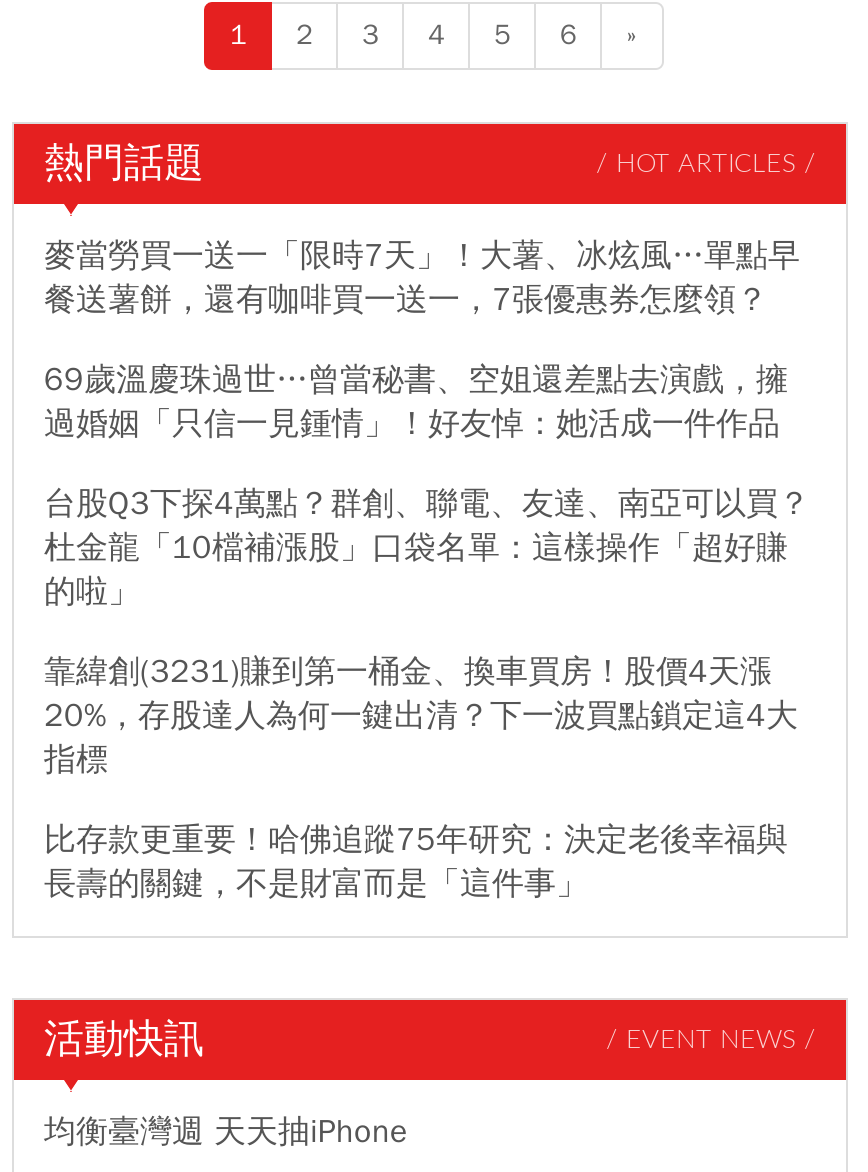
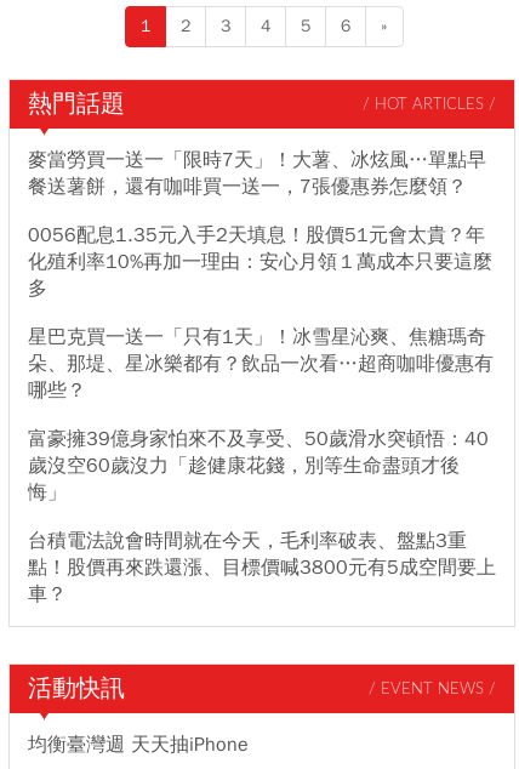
[44,360,788,444] 69歲溫慶珠過世…曾當秘書、空姐還差點去演戲，擁 | 過婚姻「只信一見鍾情」！好友悼：她活成一件作品 -> [28,223,492,301] 0056配息1.35元入手2天填息！股價51元會太貴？年 | 化殖利率10%再加一理由：安心月領１萬成本只要這麼 | 多
[44,484,810,612] 台股Q3下探4萬點？群創、聯電、友達、南亞可以買？ | 杜金龍「10檔補漲股」口袋名單：這樣操作「超好賺 | 的啦」 -> [28,325,494,403] 星巴克買一送一「只有1天」！冰雪星沁爽、焦糖瑪奇 | 朵、那堤、星冰樂都有？飲品一次看…超商咖啡優惠有 | 哪些？
[44,652,798,780] 靠緯創(3231)賺到第一桶金、換車買房！股價4天漲 | 20%，存股達人為何一鍵出清？下一波買點鎖定這4大 | 指標 -> [28,427,489,505] 富豪擁39億身家怕來不及享受、50歲滑水突頓悟：40 | 歲沒空60歲沒力「趁健康花錢，別等生命盡頭才後 | 悔」
[44,820,788,904] 比存款更重要！哈佛追蹤75年研究：決定老後幸福與 | 長壽的關鍵，不是財富而是「這件事」 -> [28,529,496,607] 台積電法說會時間就在今天，毛利率破表、盤點3重 | 點！股價再來跌還漲、目標價喊3800元有5成空間要上 | 車？

